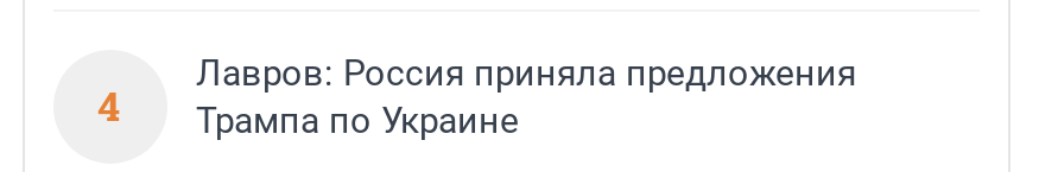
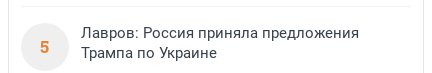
[97,79,519,143] 4 Трампа по Украине -> [40,35,217,62] 5 Трампа по Украине

